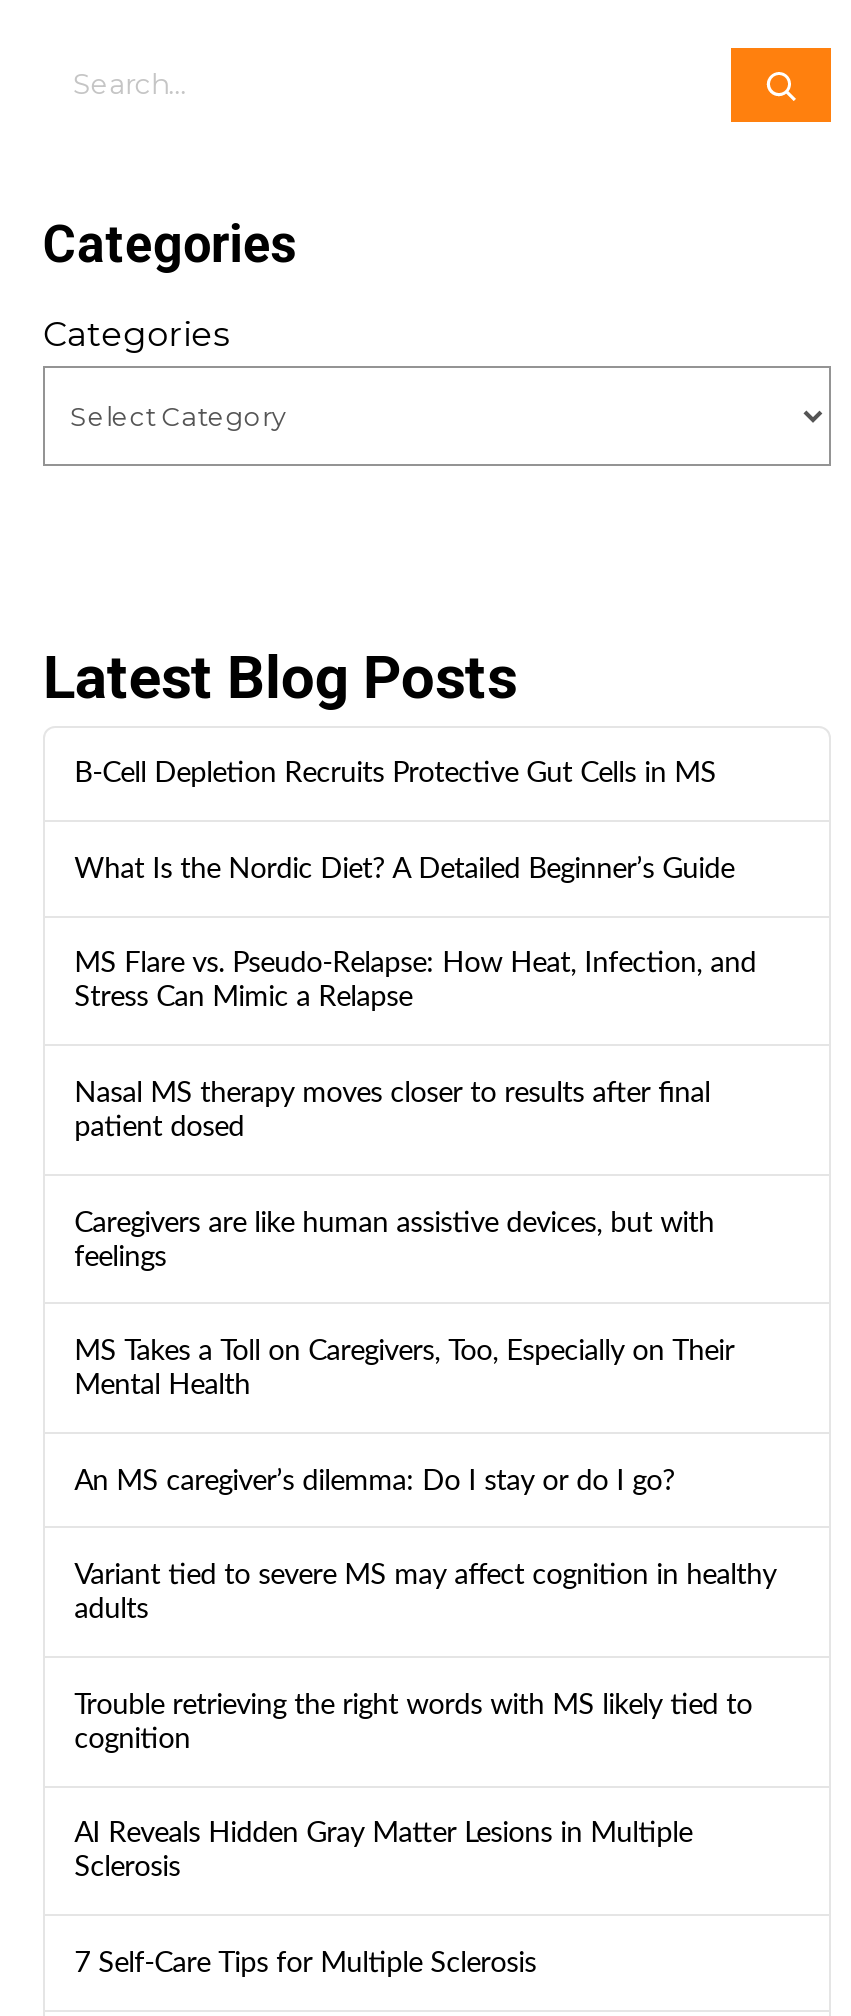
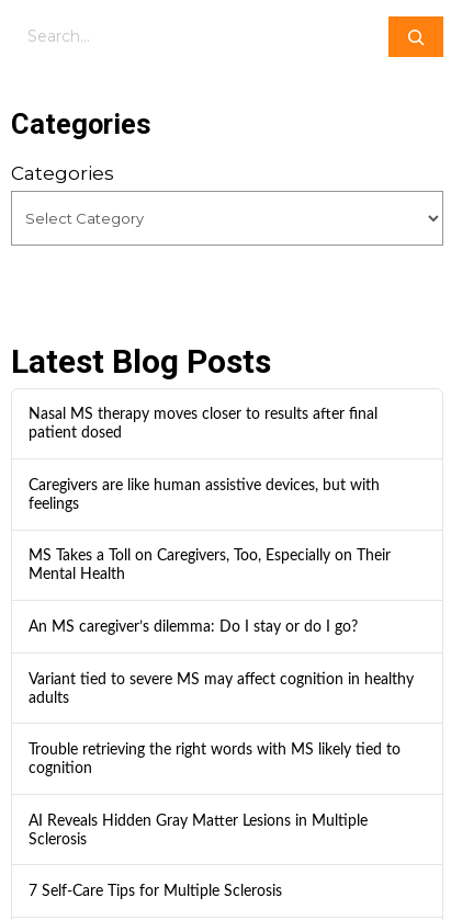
[74,759,756,1013] B-Cell Depletion Recruits Protective Gut Cells in MS | What Is the Nordic Diet? A Detailed Beginner’s Guide | MS Flare vs. Pseudo-Relapse: How Heat, Infection, and | Stress Can Mimic a Relapse -> none

